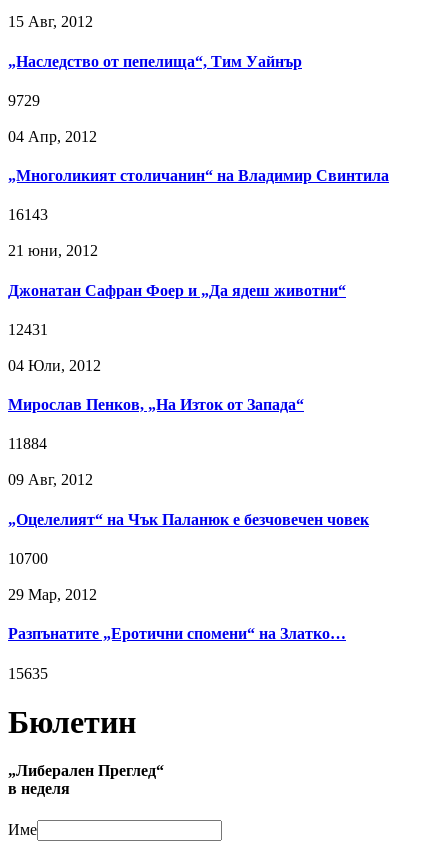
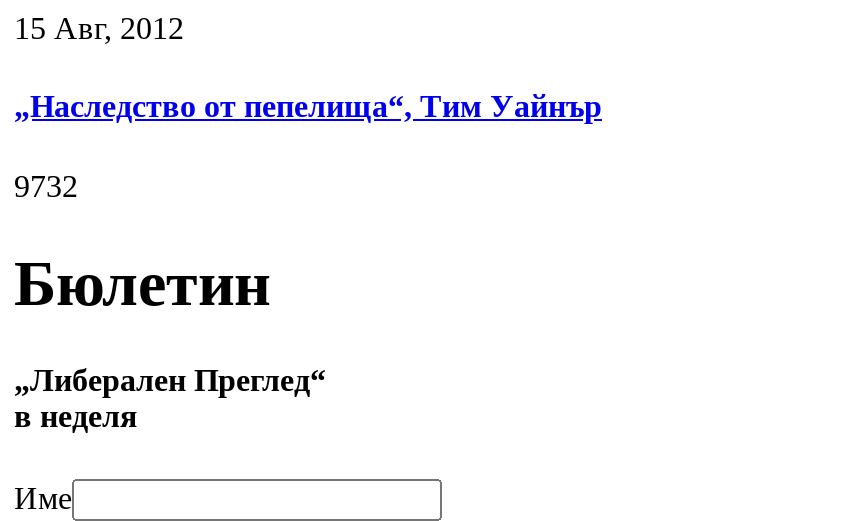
[8,92,389,681] 9729 | 04 Апр, 2012 | „Многоликият столичанин“ на Владимир Свинтила | 16143 | 21 юни, 2012 | Джонатан Сафран Фоер и „Да ядеш животни“ | 12431 | 04 Юли, 2012 | Мирослав Пенков, „На Изток от Запада“ | 11884 | 09 Авг, 2012 | „Оцелелият“ на Чък Паланюк е безчовечен човек | 10700 | 29 Мар, 2012 | Разпънатите „Еротични спомени“ на Златко… | 15635 -> [14,168,78,202] 9732

